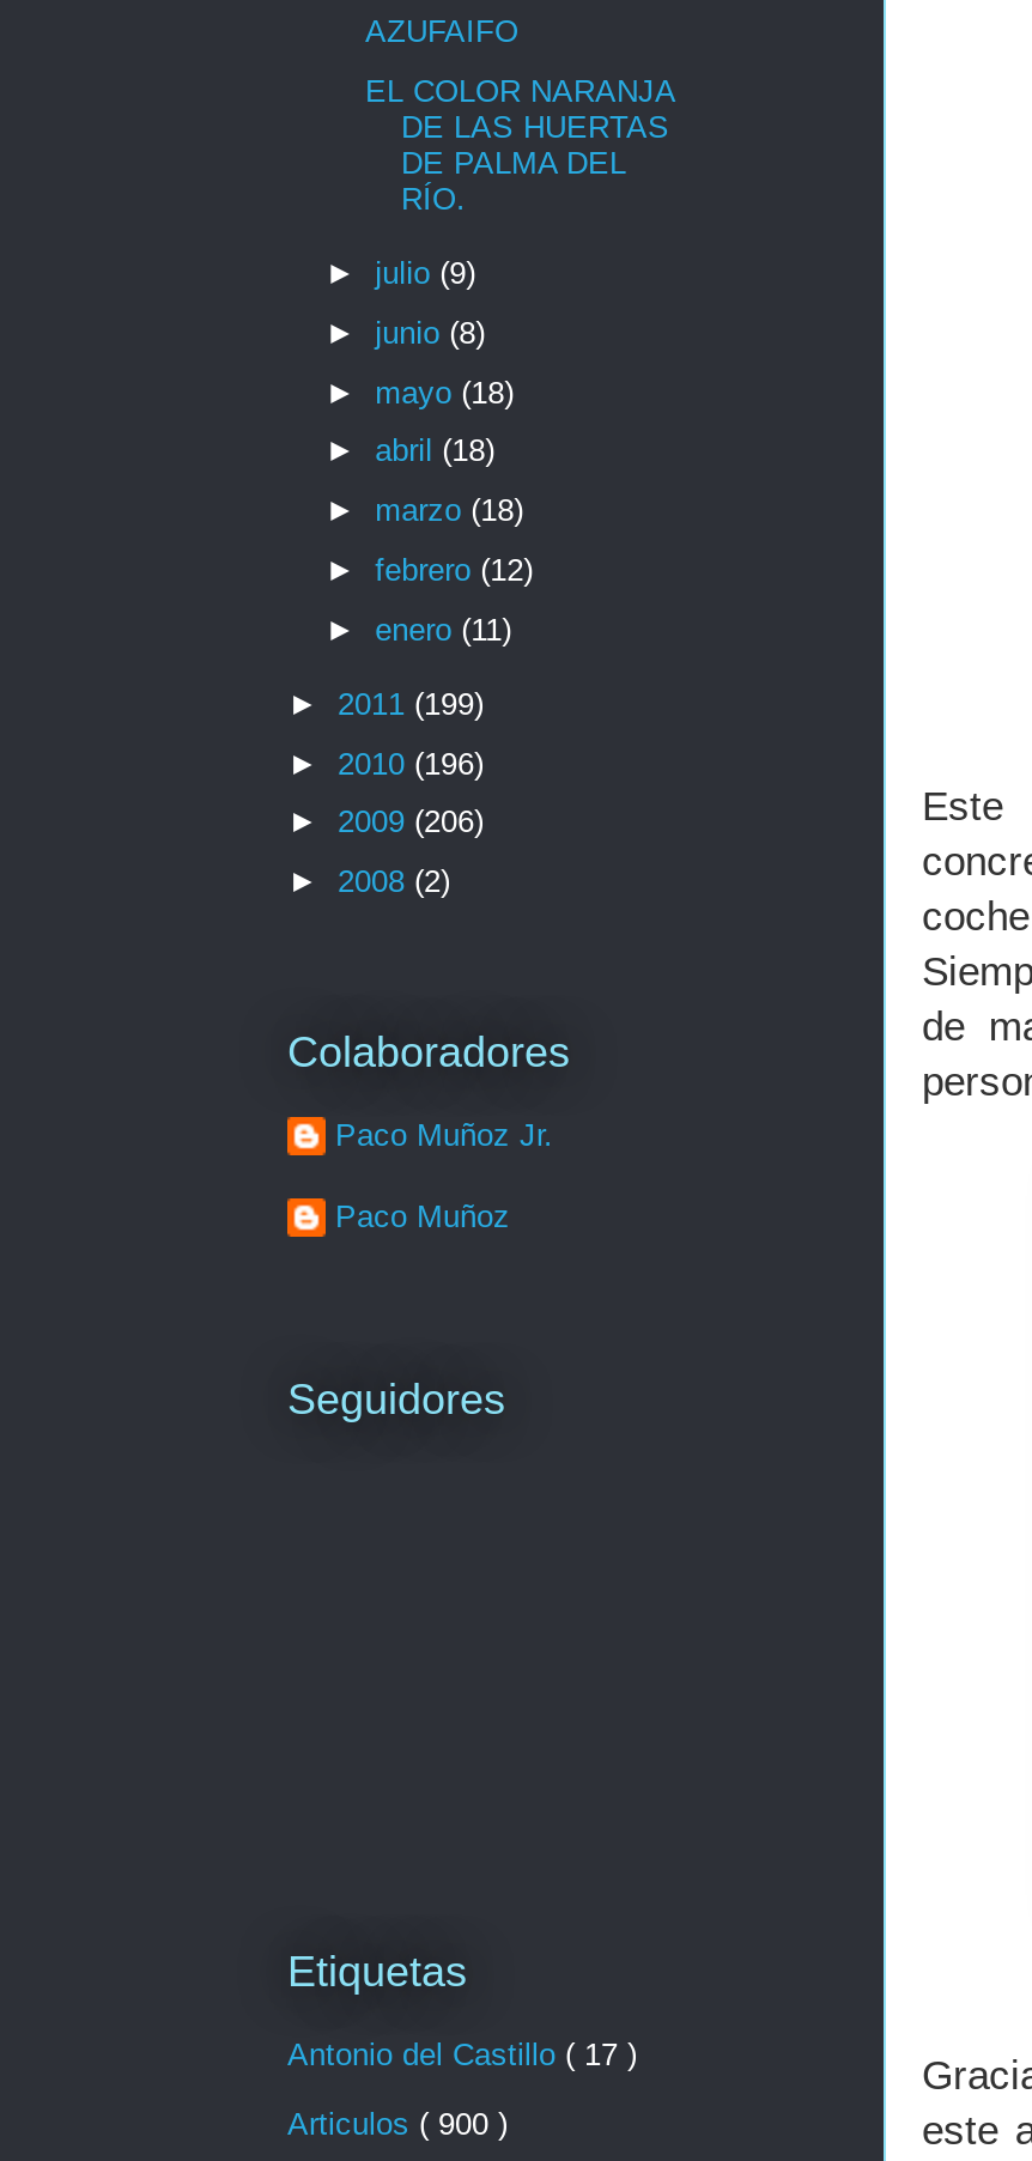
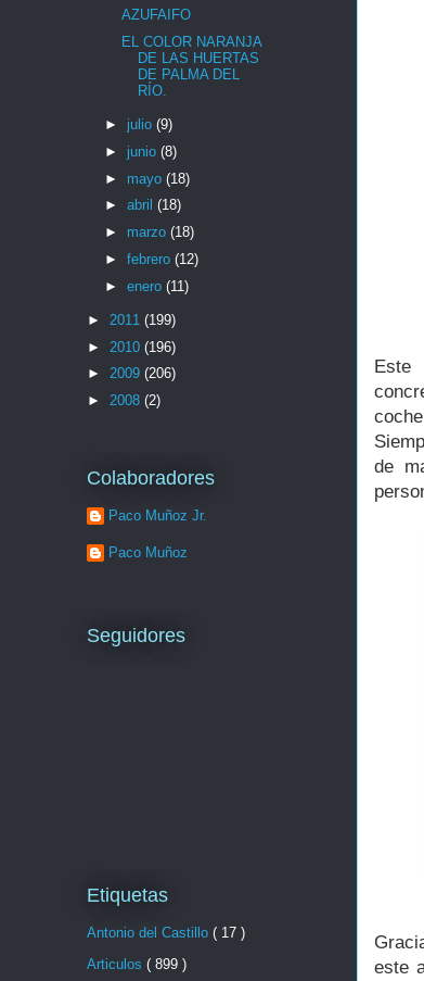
[287,2105,508,2141] Articulos ( 900 ) -> [87,955,187,972] Articulos ( 899 )

